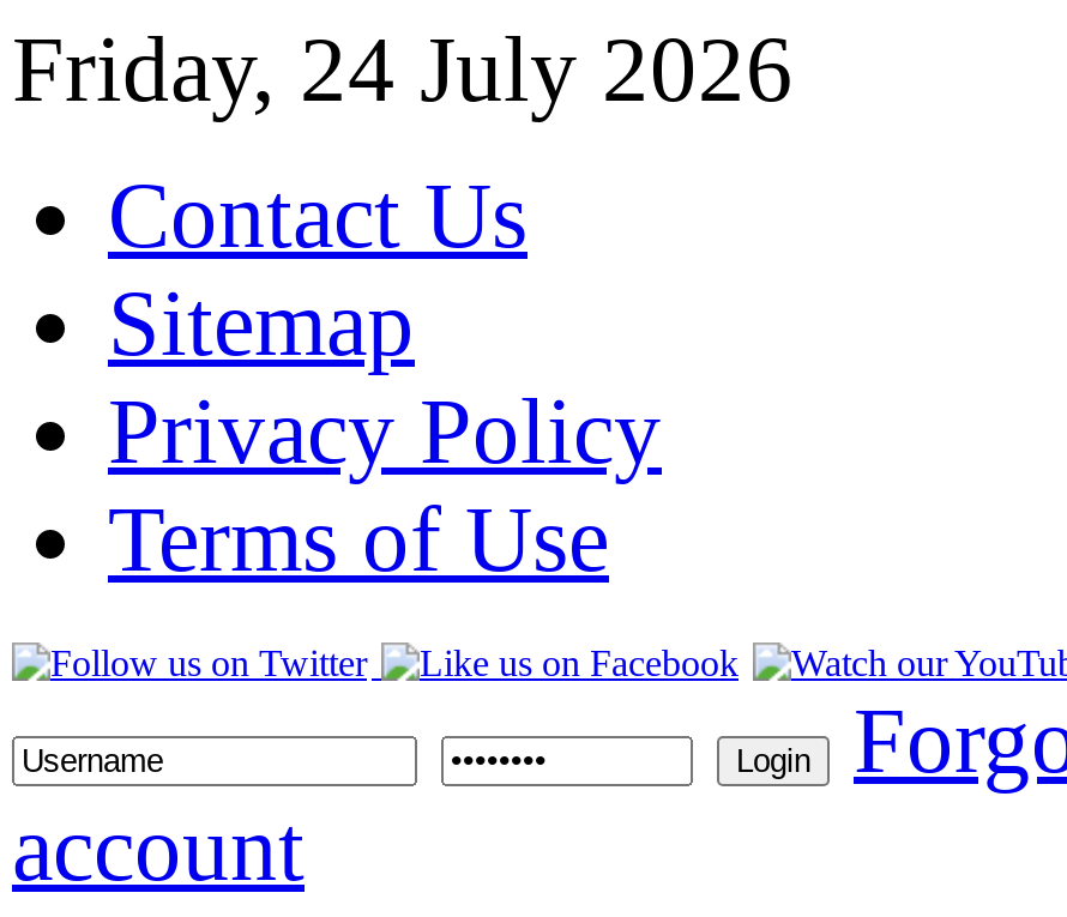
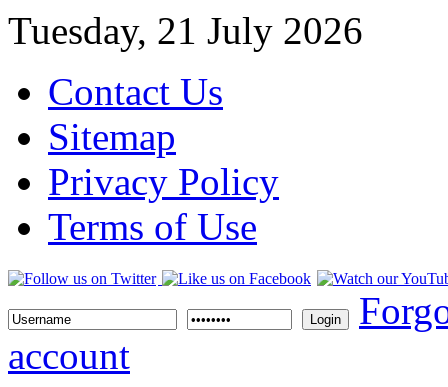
[12,17,794,120] Friday, 24 July 2026 -> [8,9,363,52] Tuesday, 21 July 2026

